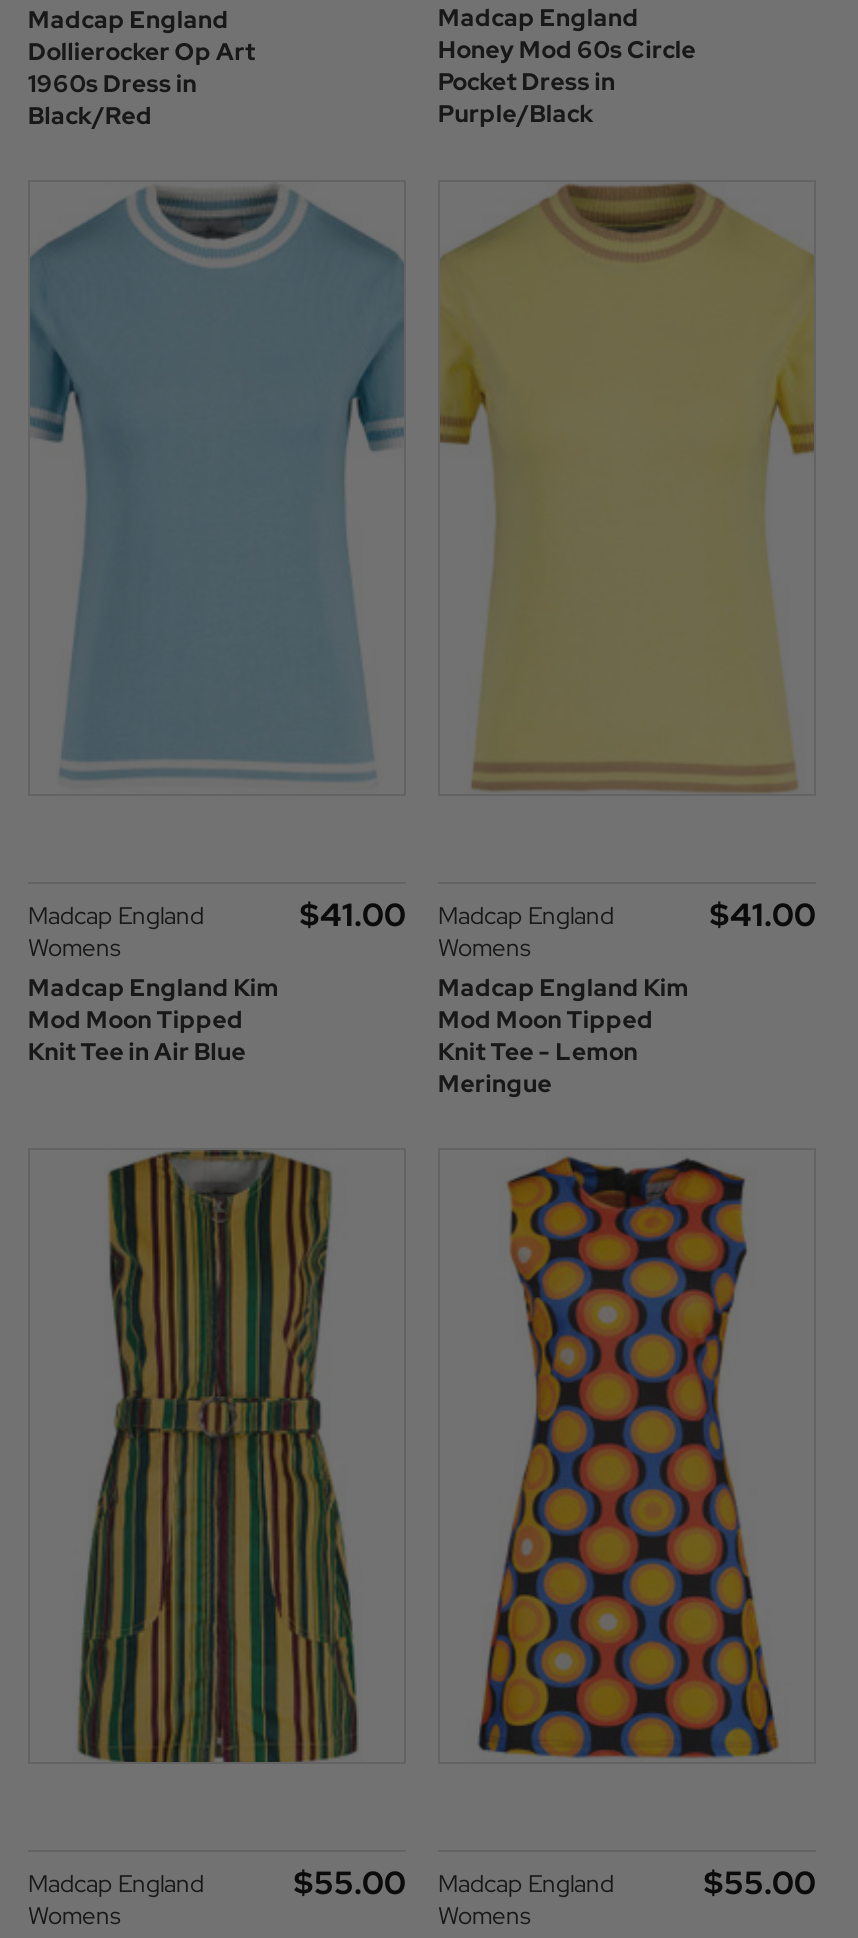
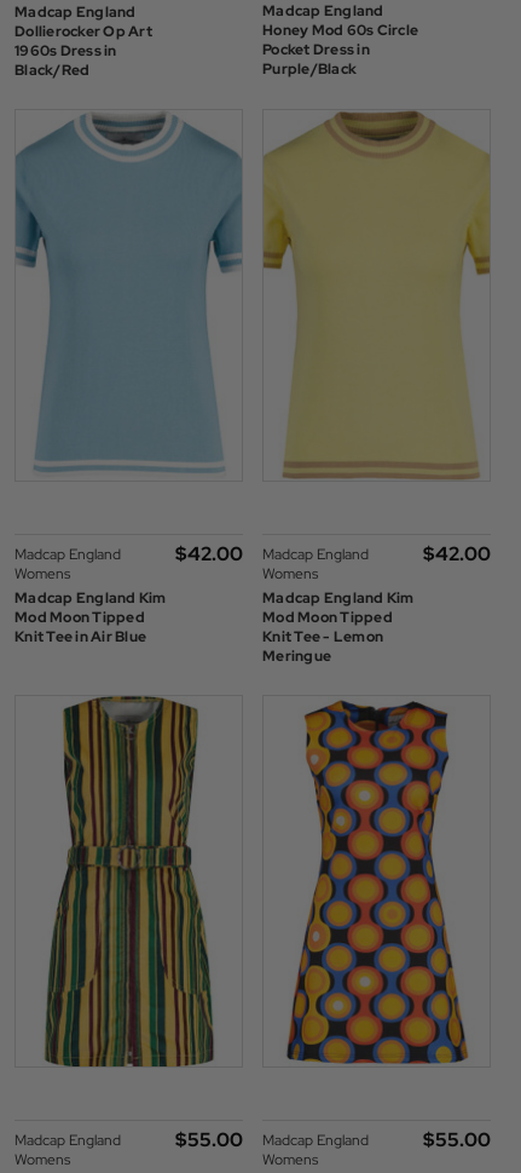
[300,895,614,937] $‌41.00 Madcap England -> [175,542,369,567] $‌42.00 Madcap England
[710,895,816,937] $‌41.00 -> [423,542,491,567] $‌42.00

